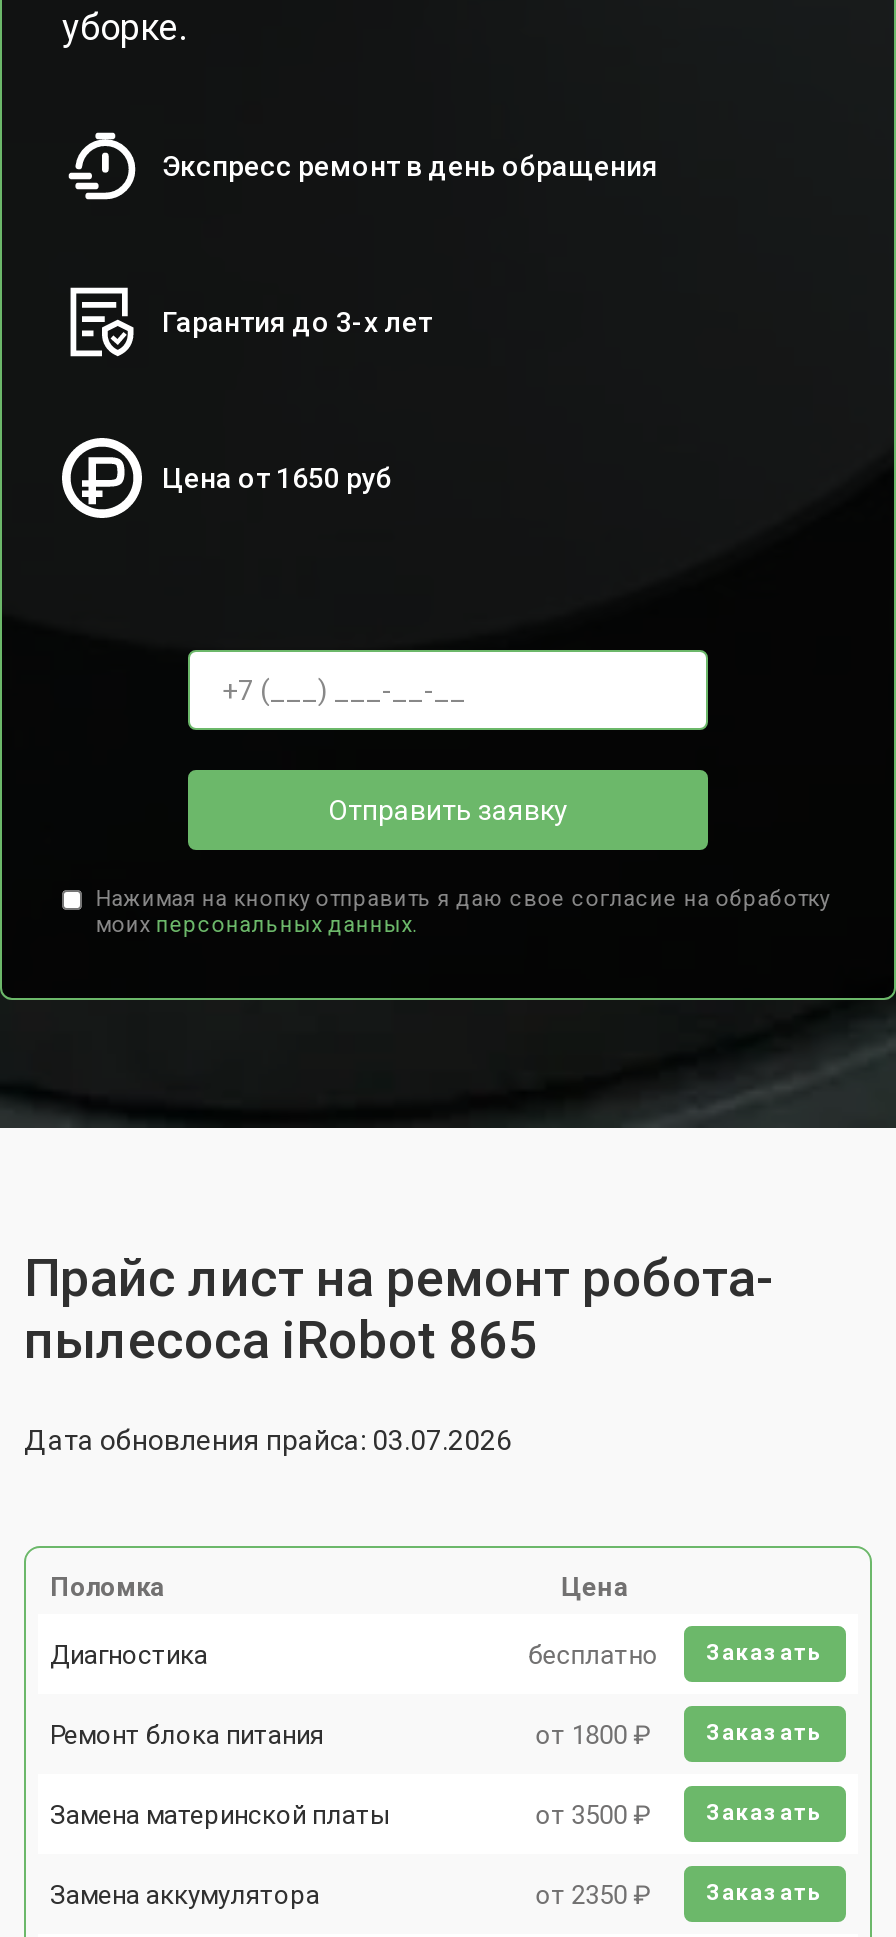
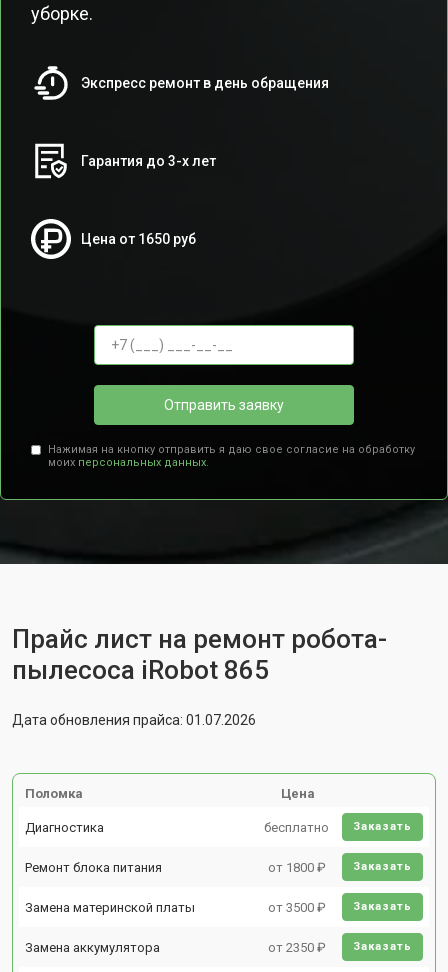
[24,1424,512,1456] Дата обновления прайса: 03.07.2026 -> [12,712,256,728] Дата обновления прайса: 01.07.2026

